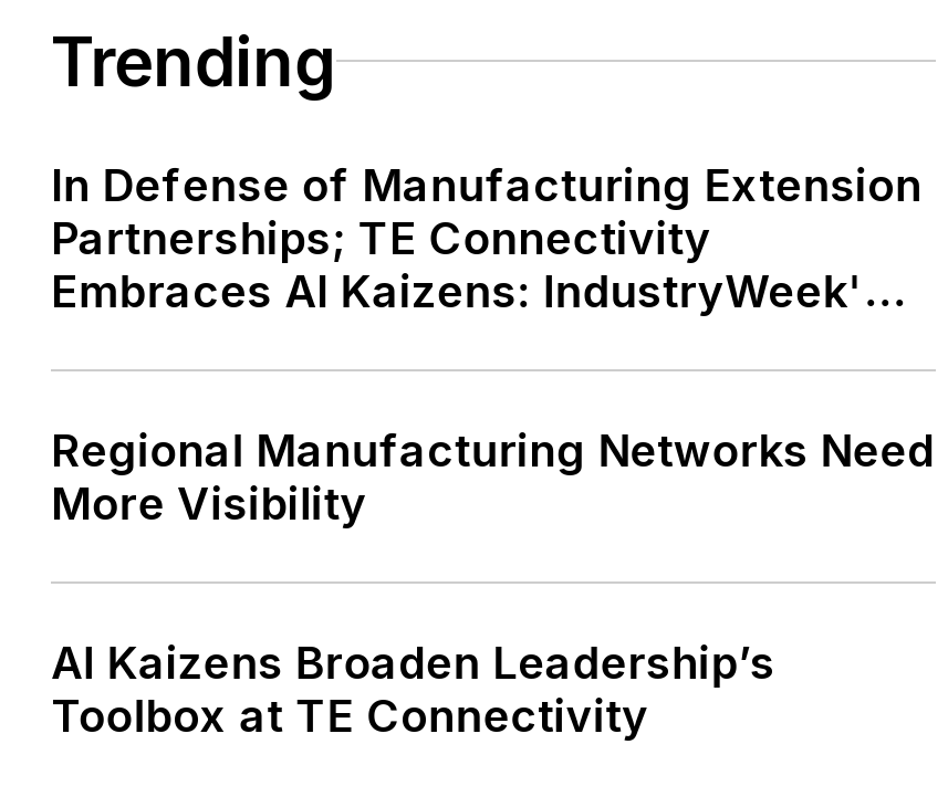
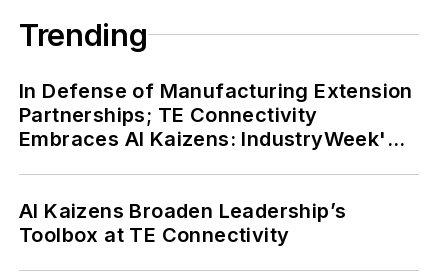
[51,424,935,530] Regional Manufacturing Networks Need | More Visibility -> none

